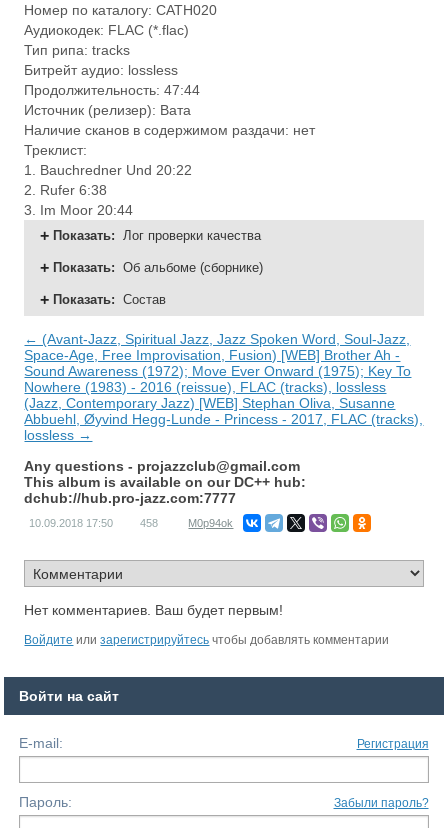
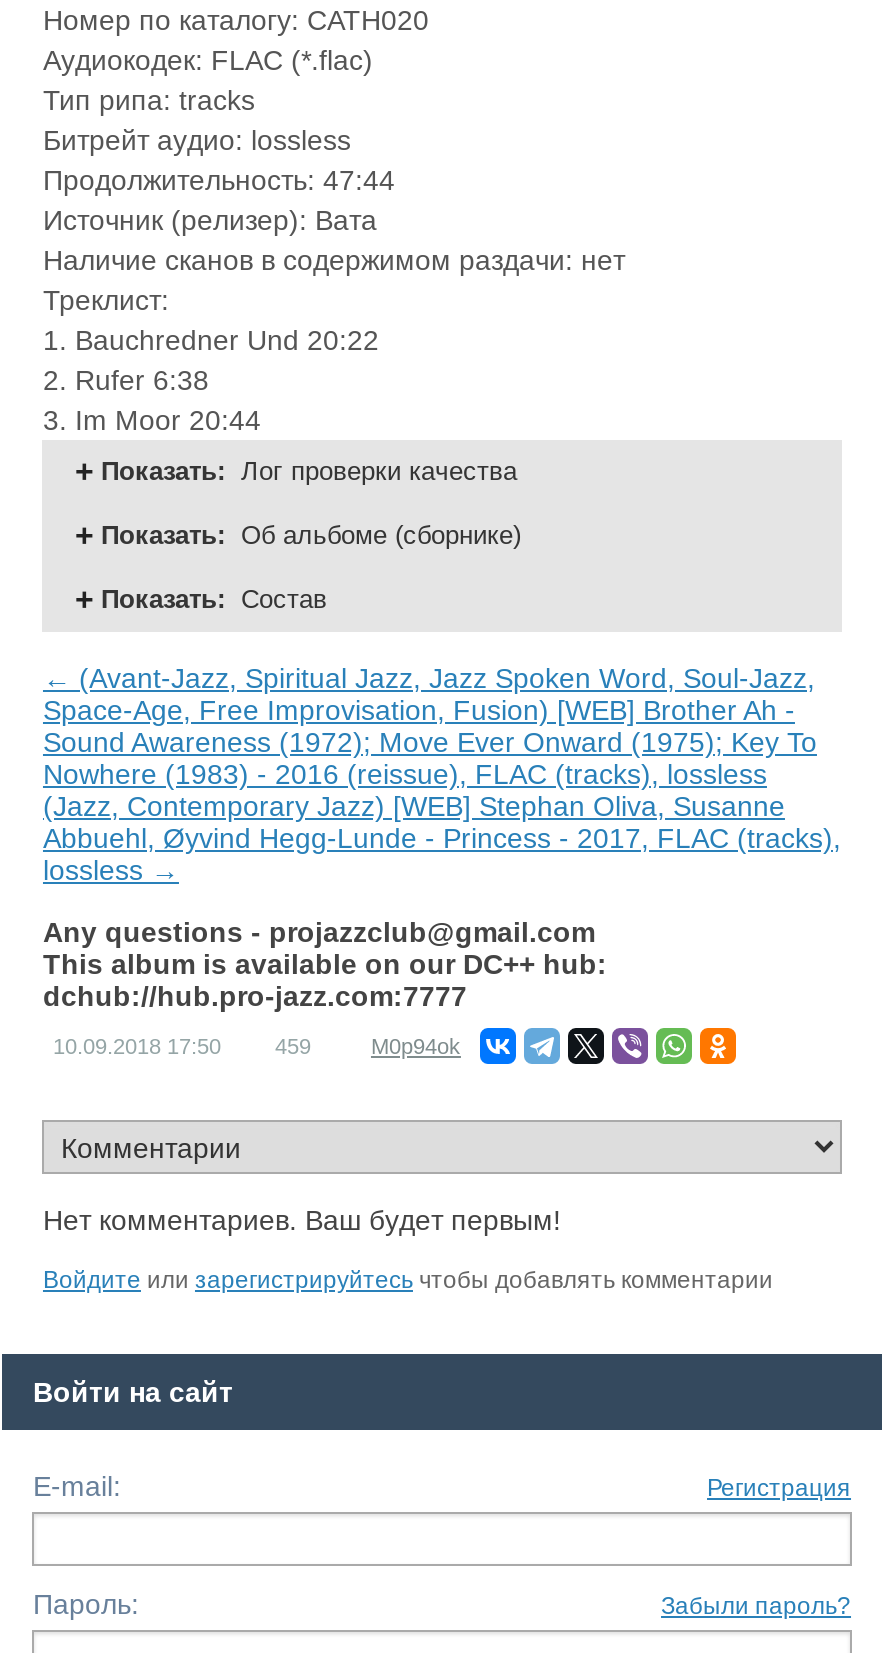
[140,517,158,529] 458 -> [275,1035,311,1059] 459

